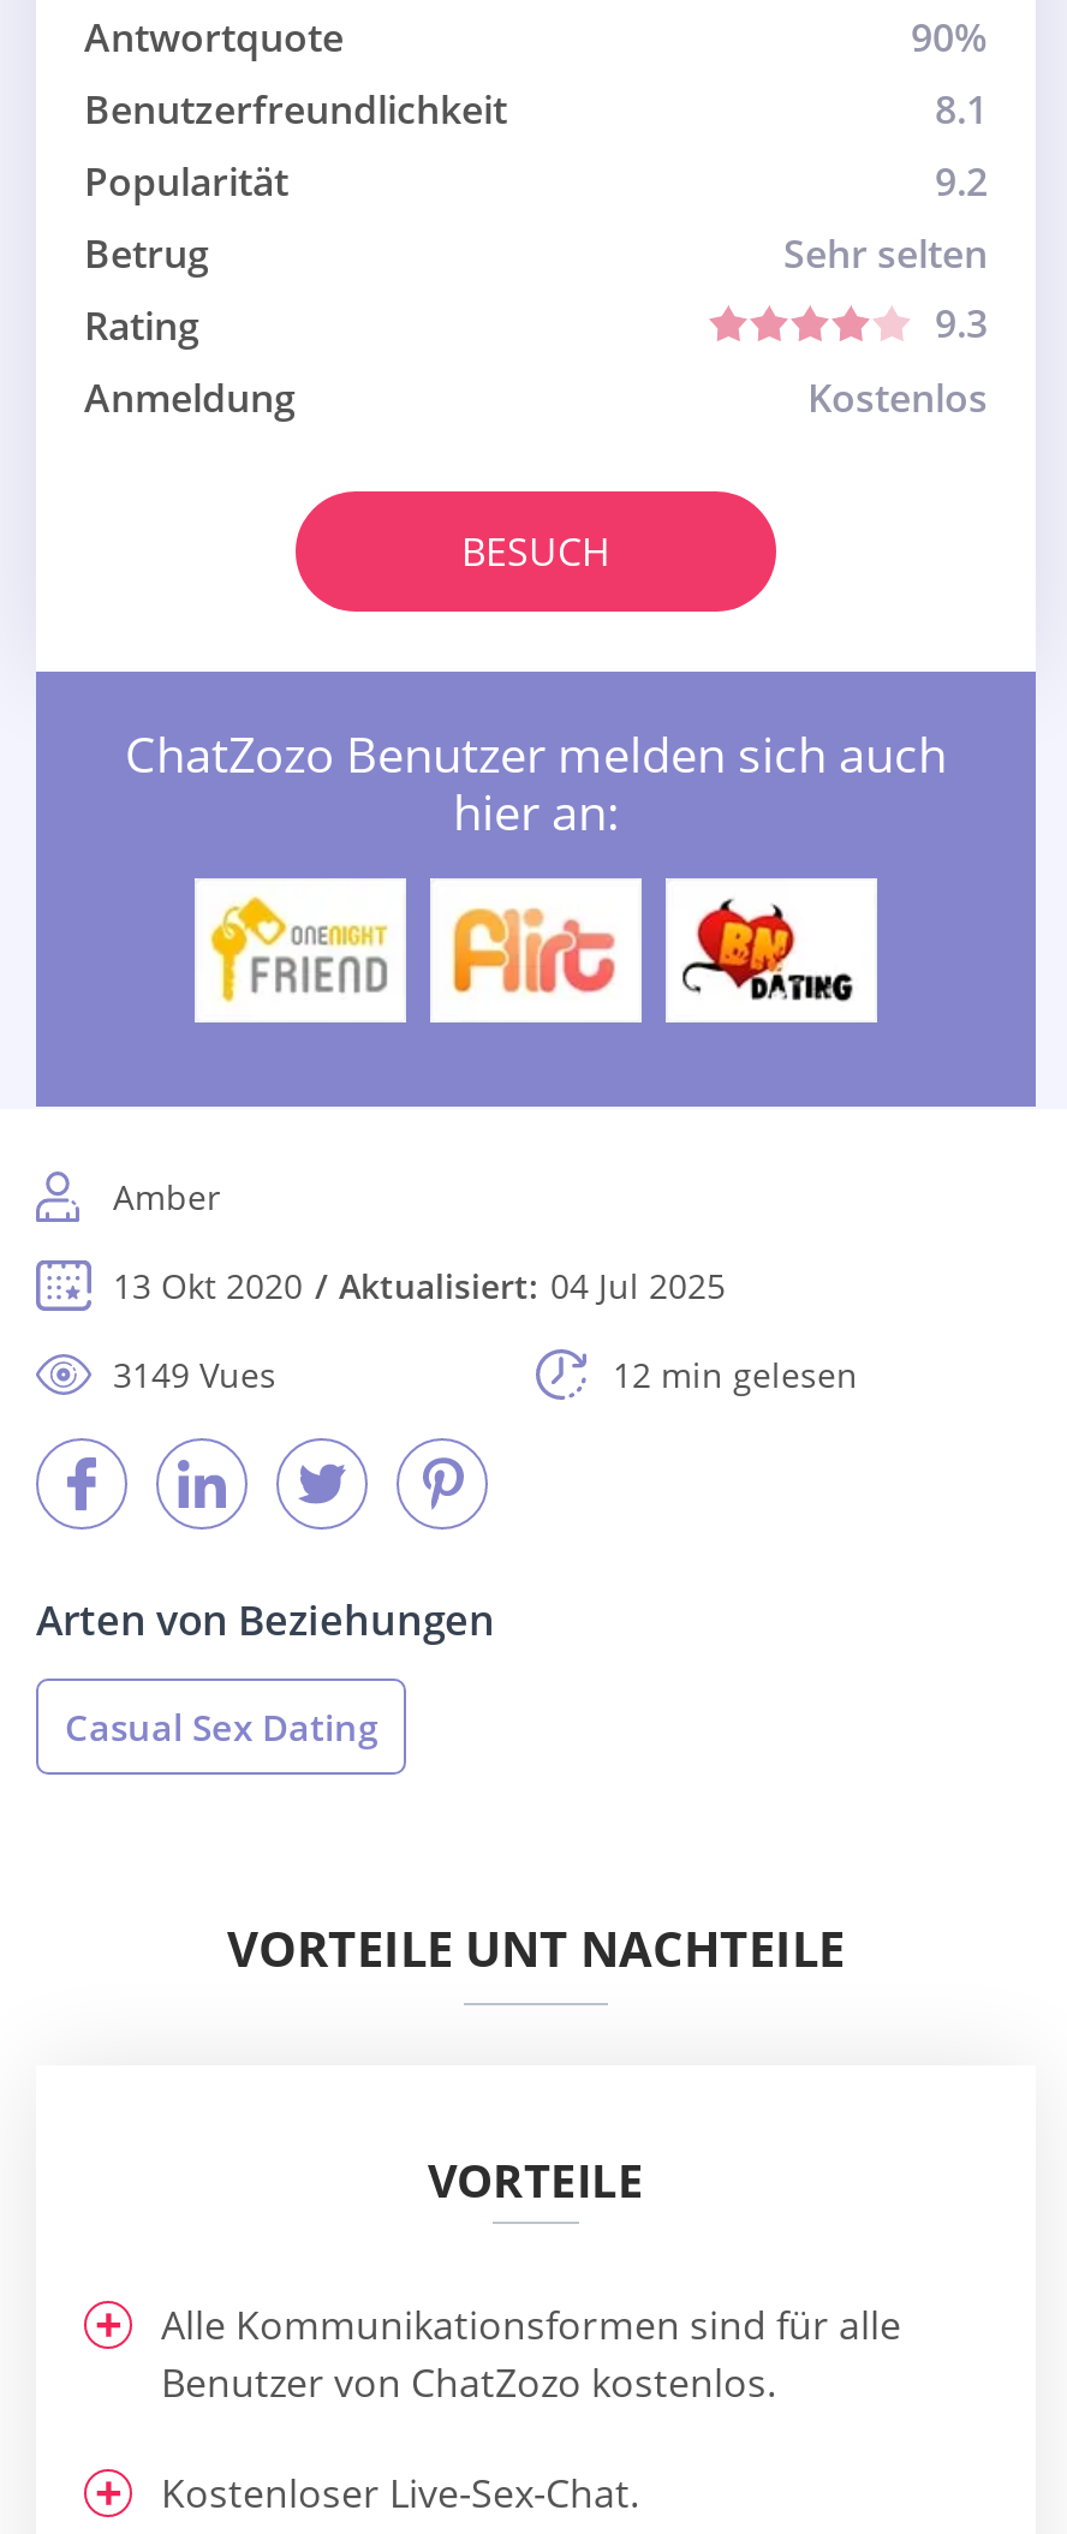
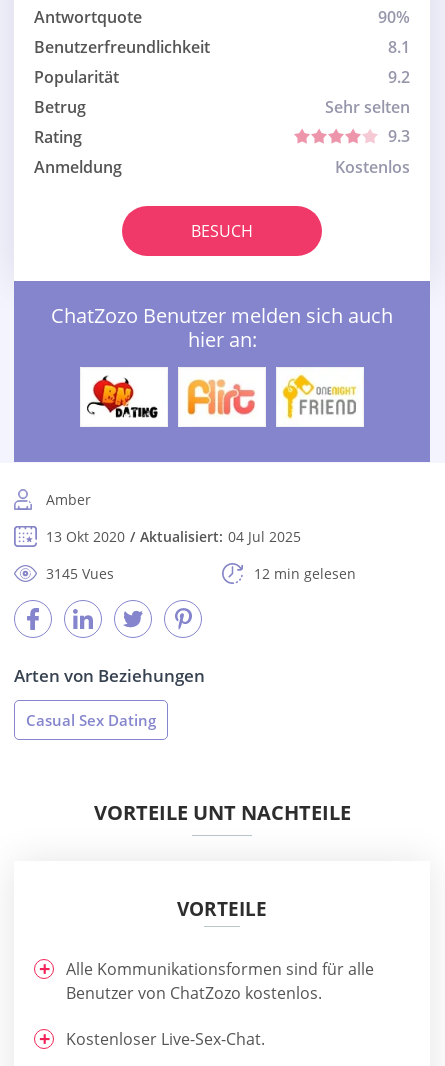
[207,895,389,1006] [image] -> [86,375,160,419] [image]
[680,898,858,1003] [image] -> [281,374,357,420] [image]
[113,1352,276,1398] 3149 Vues -> [46,564,114,583] 3145 Vues

